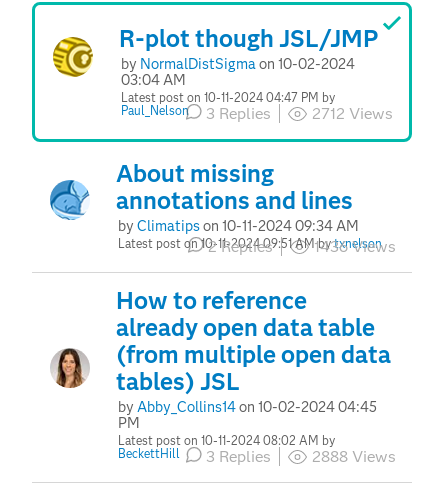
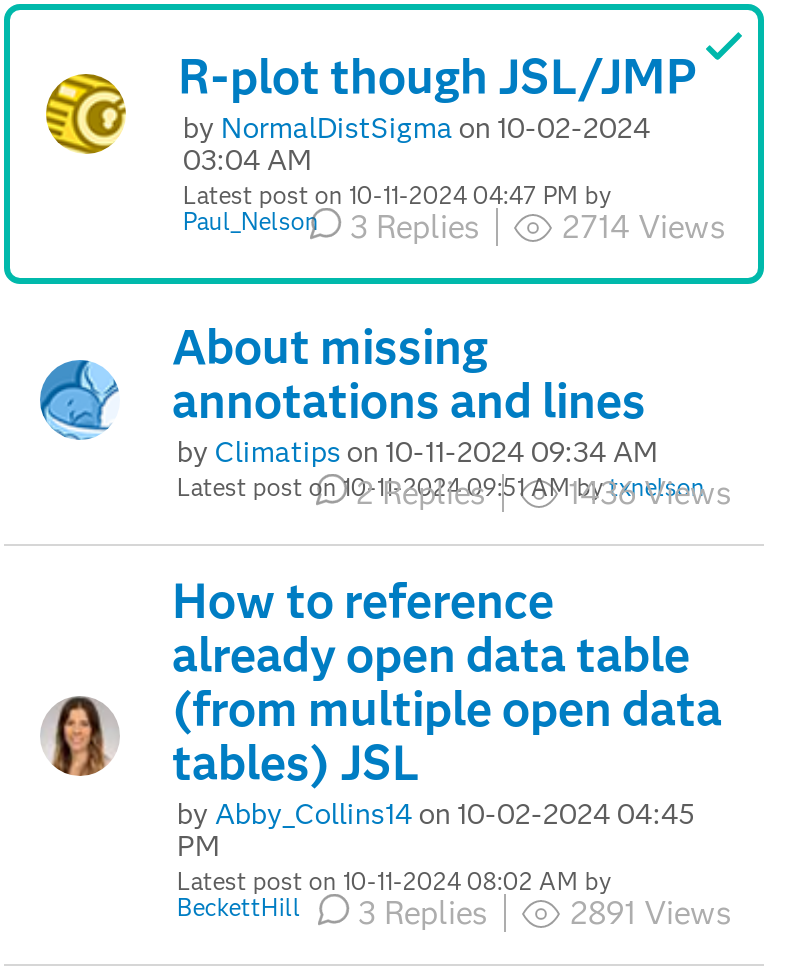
[312,104,393,123] 2712 Views -> [562,209,726,247] 2714 Views
[312,447,396,466] 2888 Views -> [570,895,732,933] 2891 Views

